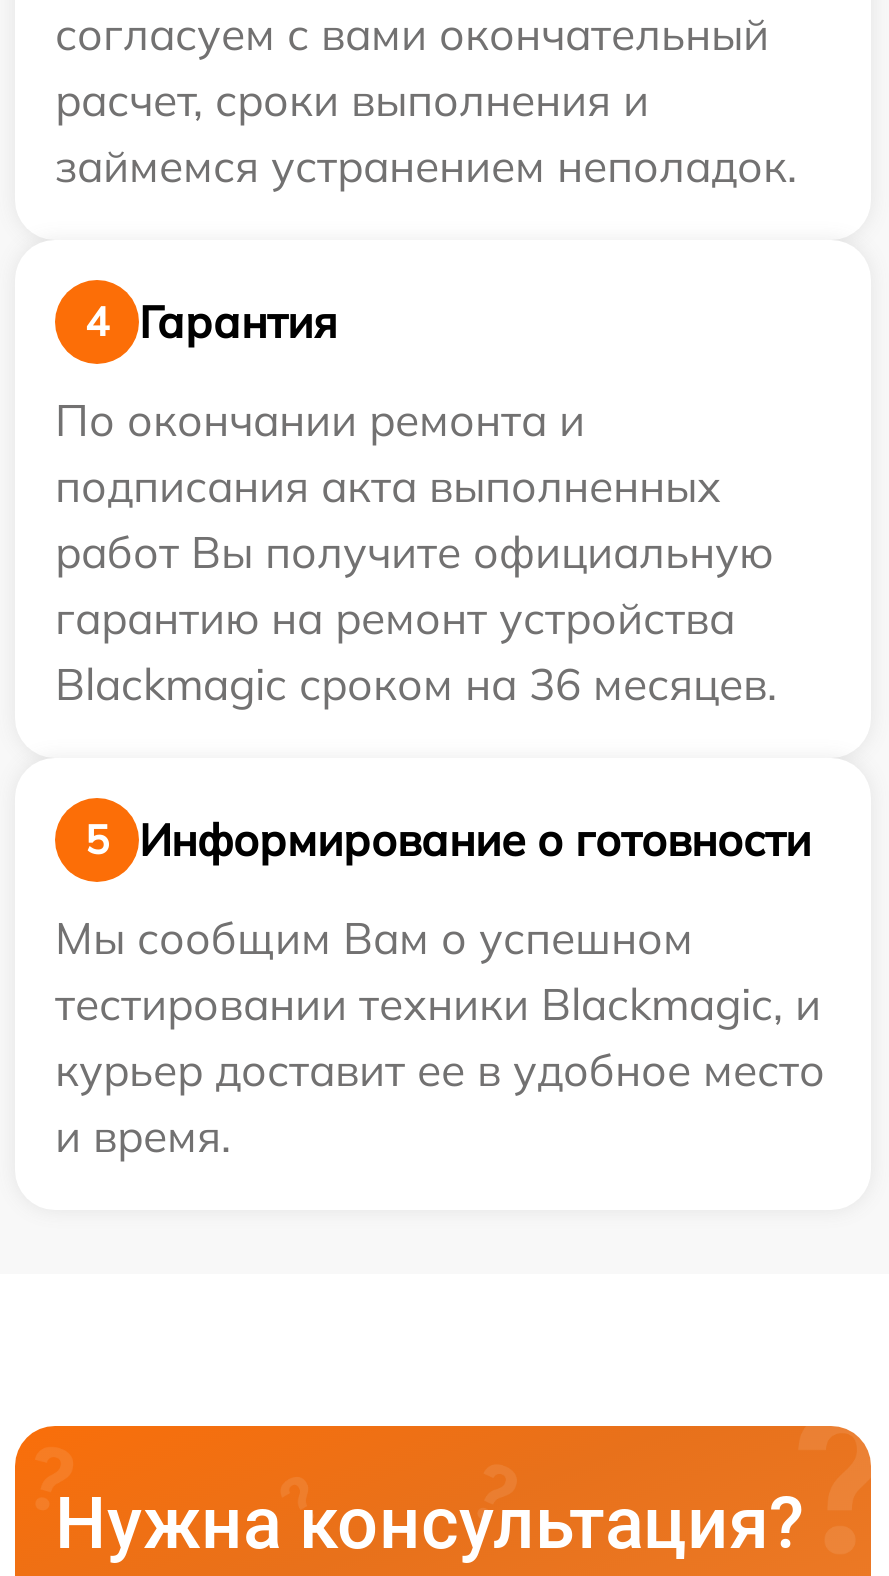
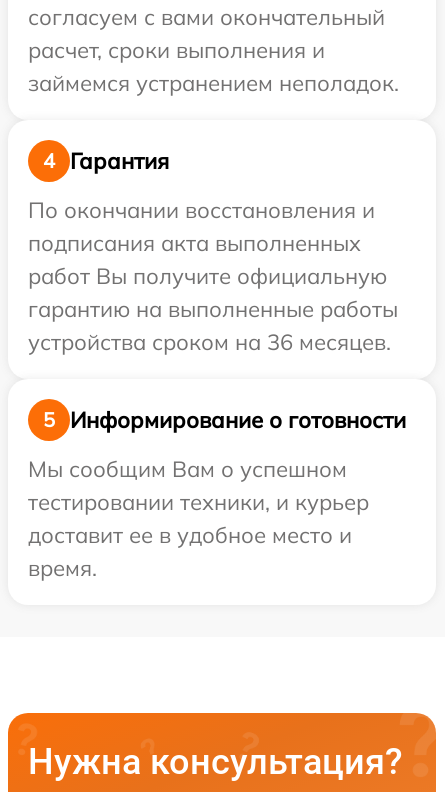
[55,392,585,448] По окончании ремонта и -> [28,196,375,224] По окончании восстановления и
[55,590,735,646] гарантию на ремонт устройства -> [28,295,398,323] гарантию на выполненные работы
[55,656,777,712] Blackmagic сроком на 36 месяцев. -> [28,328,391,356] устройства сроком на 36 месяцев.
[55,976,825,1164] тестировании техники Blackmagic, и | курьер доставит ее в удобное место | и время. -> [28,488,369,582] тестировании техники, и курьер | доставит ее в удобное место и | время.

